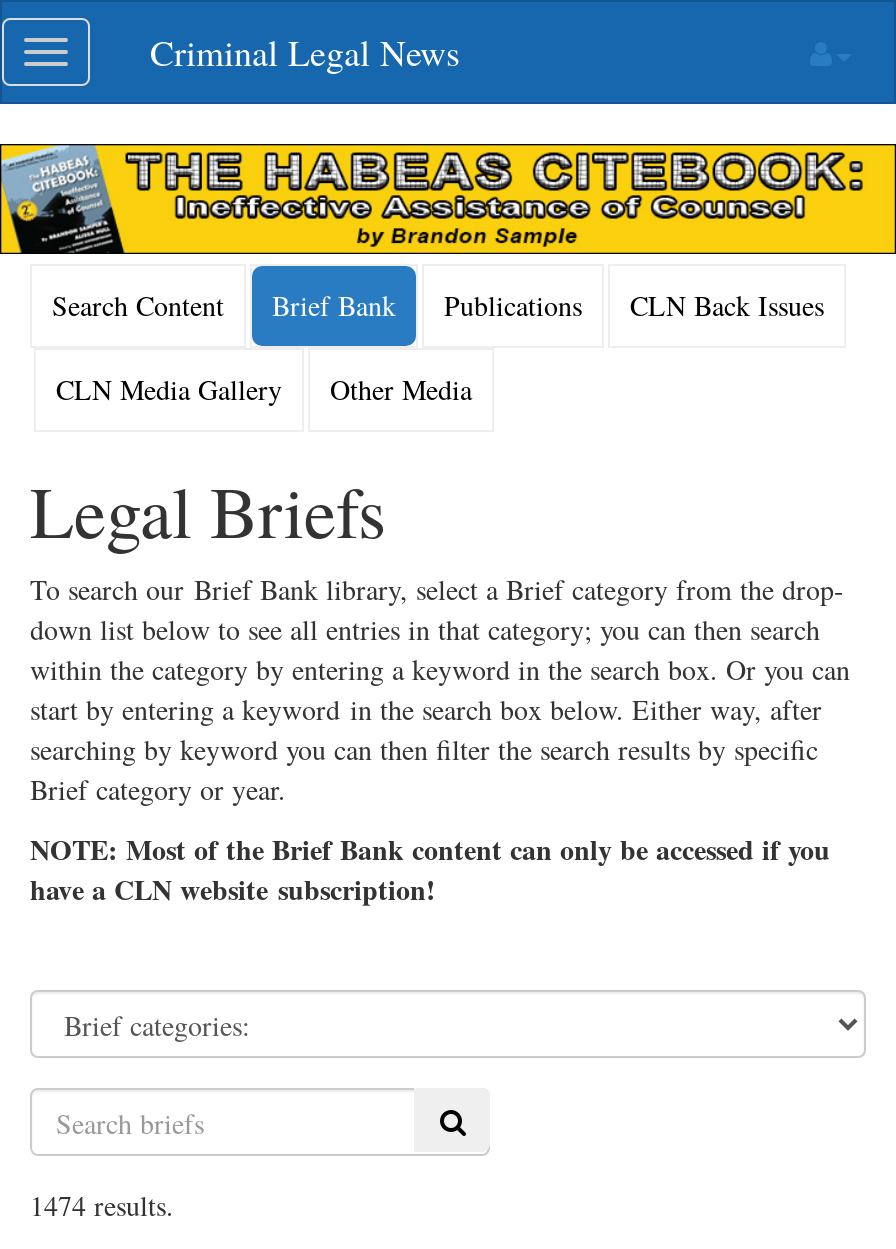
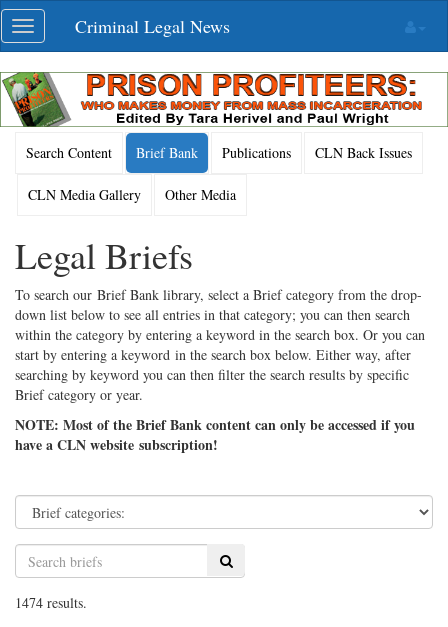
[6,144,890,256] [image] -> [3,71,445,128] [image]

